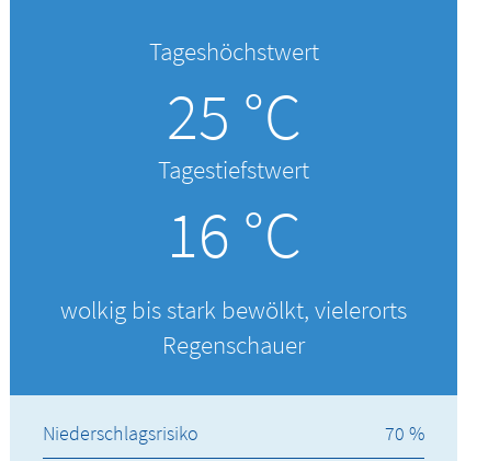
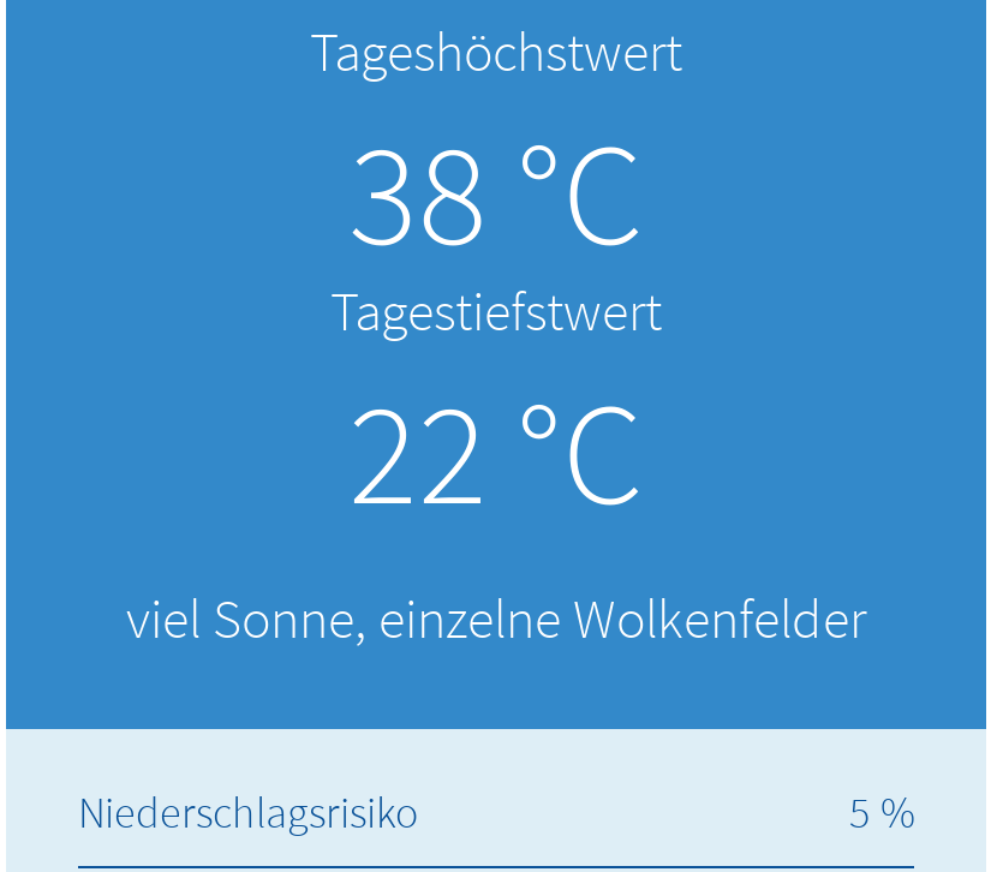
[166,75,301,157] 25 °C -> [348,103,644,283] 38 °C
[60,193,407,360] 16 °C | wolkig bis stark bewölkt, vielerorts | Regenschauer -> [126,362,866,653] 22 °C | viel Sonne, einzelne Wolkenfelder
[385,421,424,446] 70 % -> [849,785,914,840] 5 %

